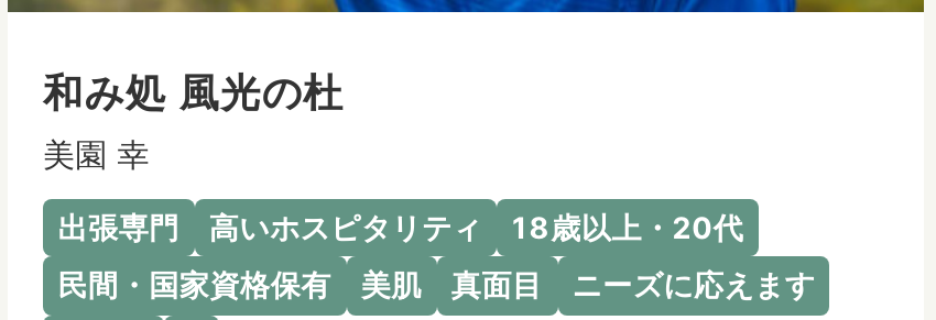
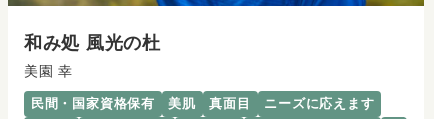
[58,210,744,245] 出張専門 | 高いホスピタリティ | 18歳以上・20代 -> none

